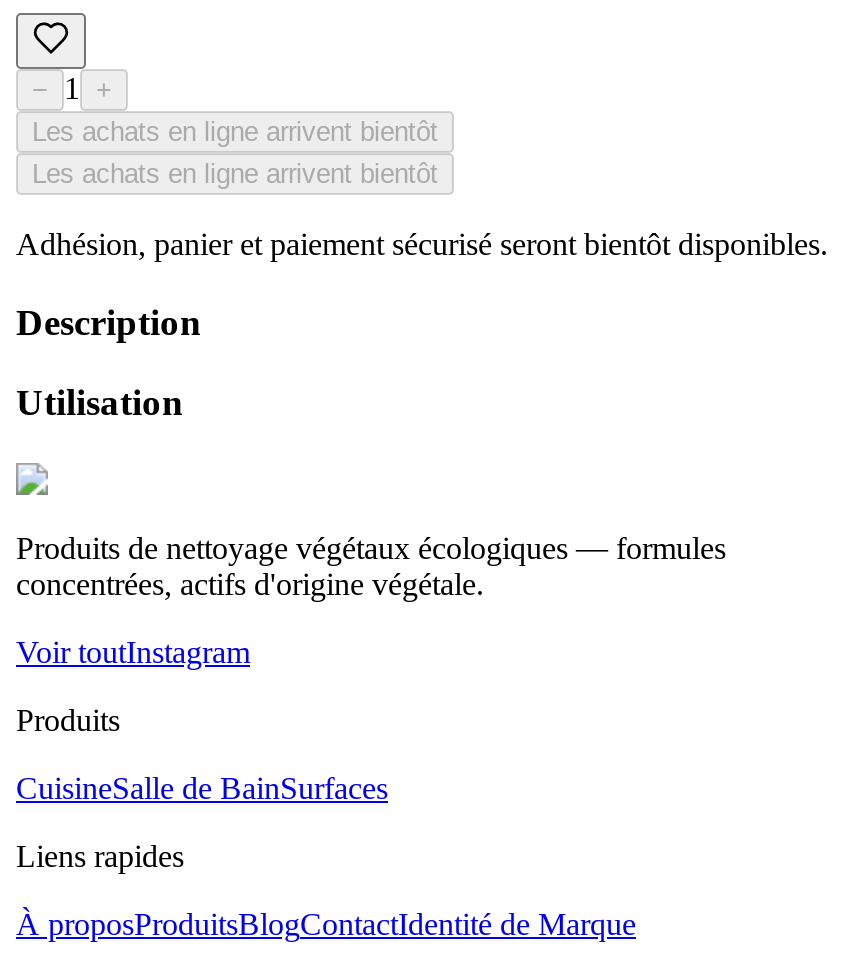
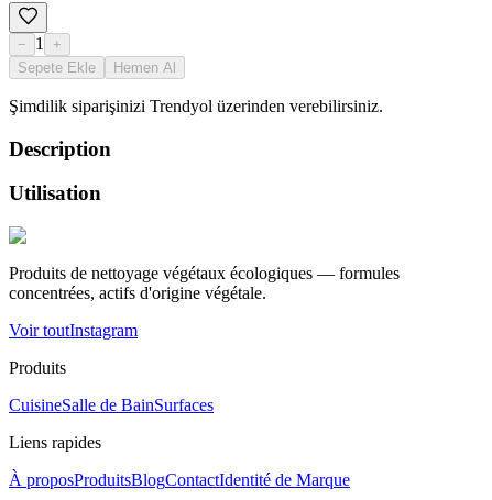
[32,117,438,189] Les achats en ligne arrivent bientôt | Les achats en ligne arrivent bientôt -> [18,59,176,76] Sepete Ekle | Hemen Al
[16,227,828,261] Adhésion, panier et paiement sécurisé seront bientôt disponibles. -> [9,96,383,115] Şimdilik siparişinizi Trendyol üzerinden verebilirsiniz.

